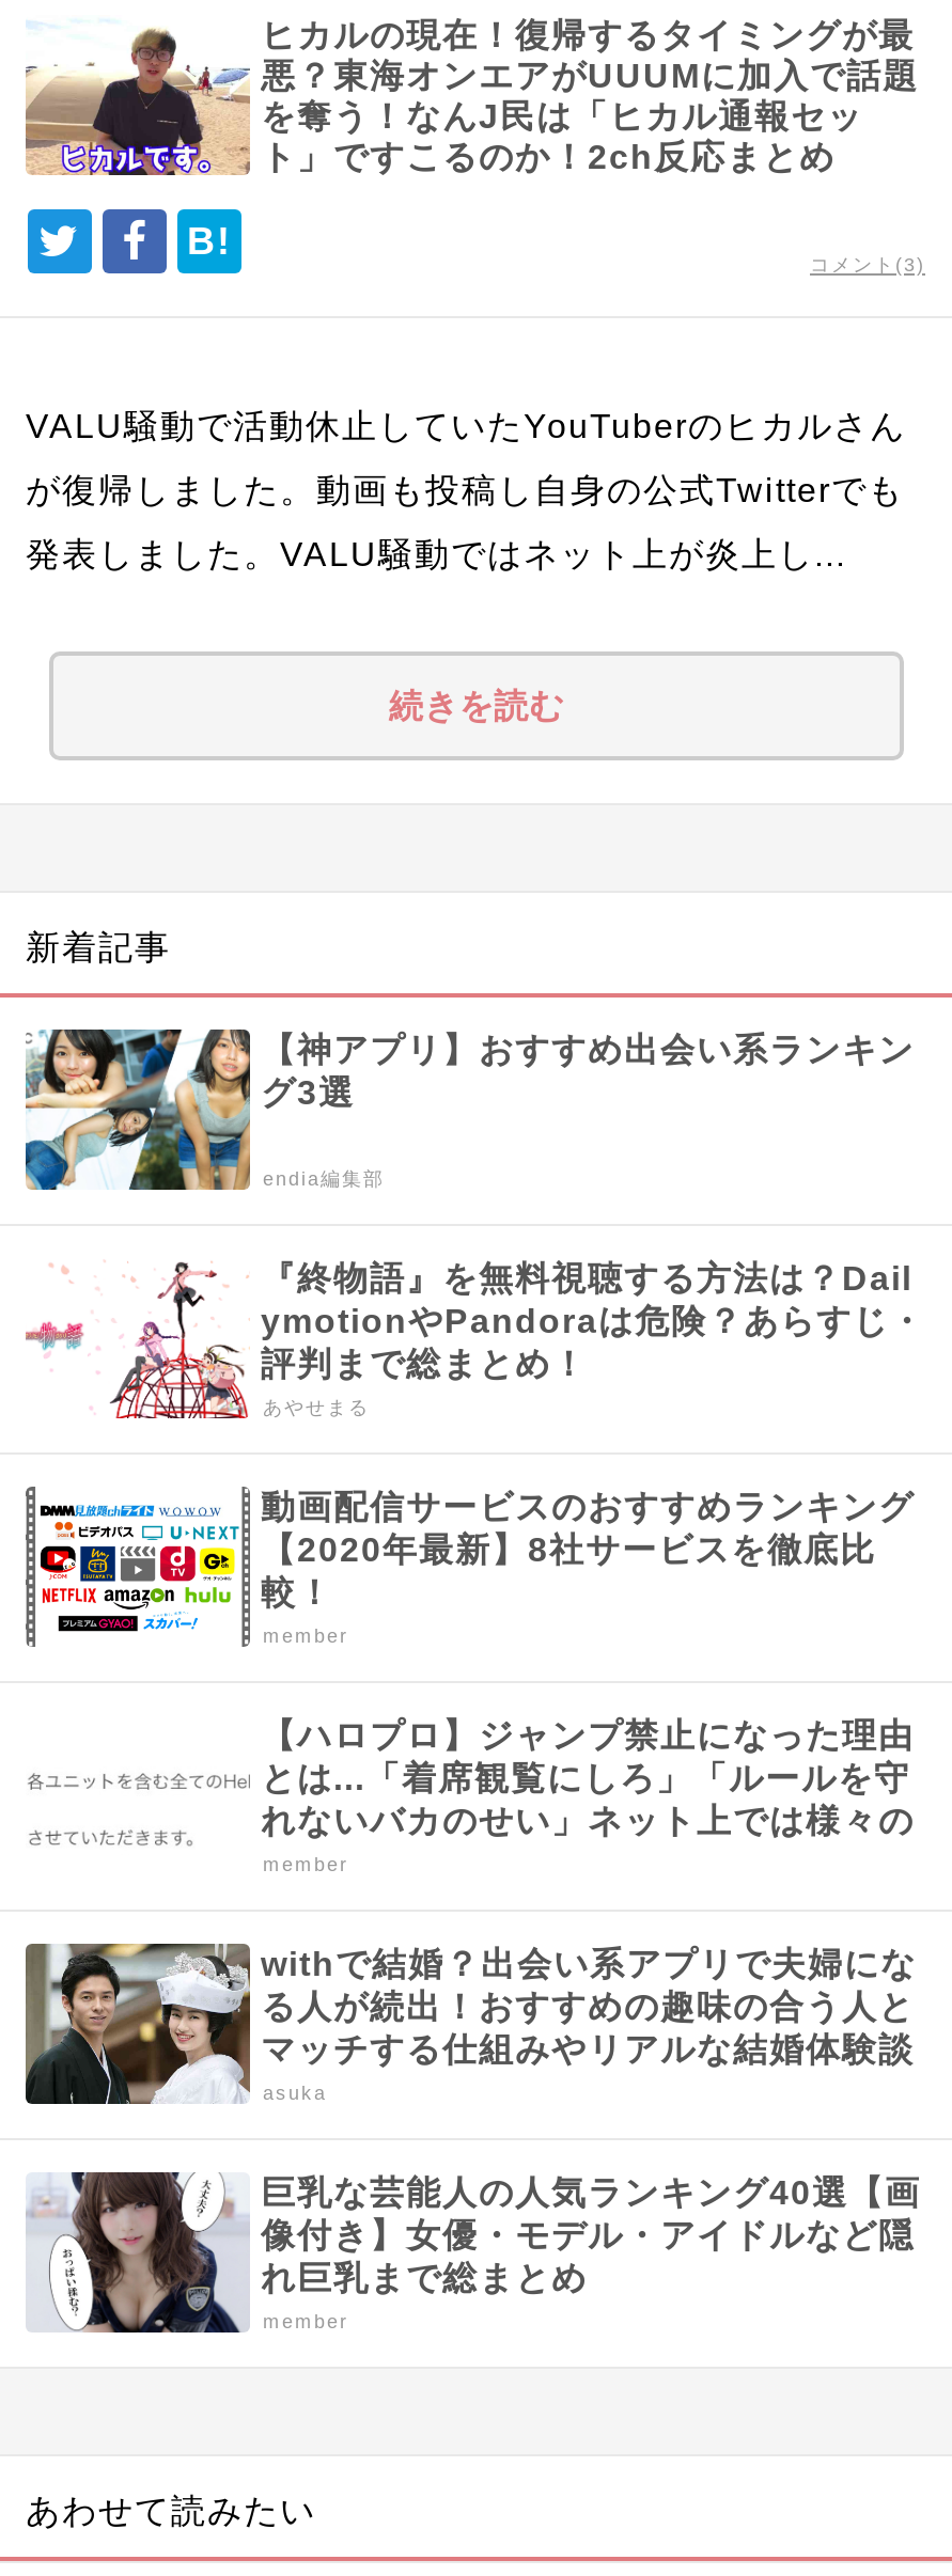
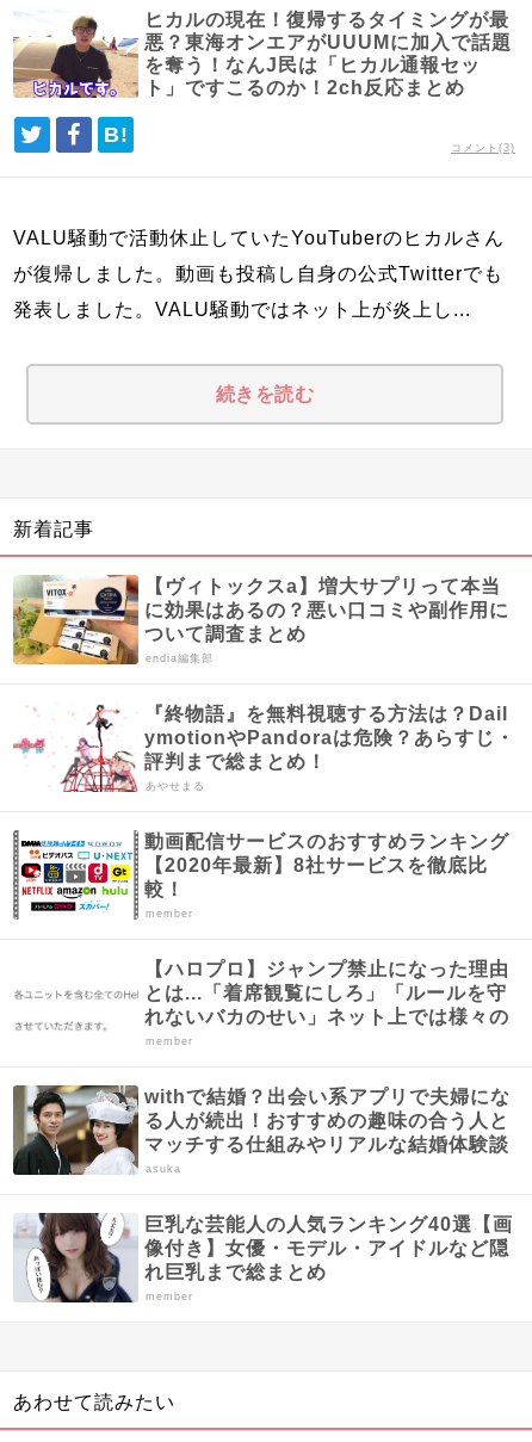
[24,1027,915,1192] [image] | 【神アプリ】おすすめ出会い系ランキン | グ3選 -> [12,574,509,666] [image] | 【ヴィトックスa】増大サプリって本当 | に効果はあるの？悪い口コミや副作用に | ついて調査まとめ

